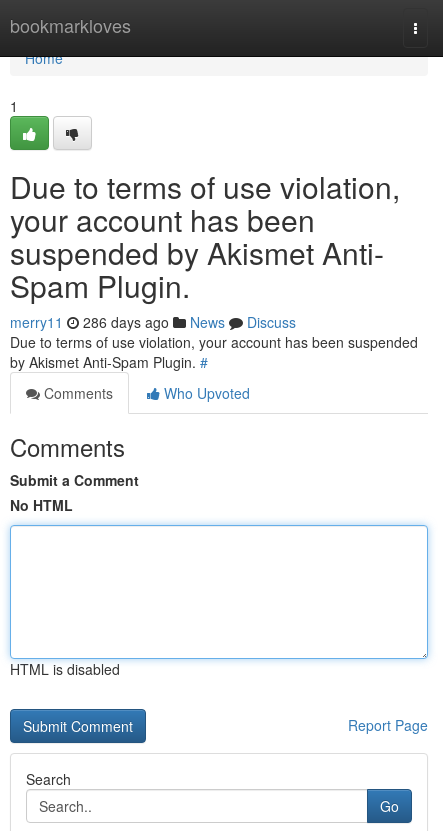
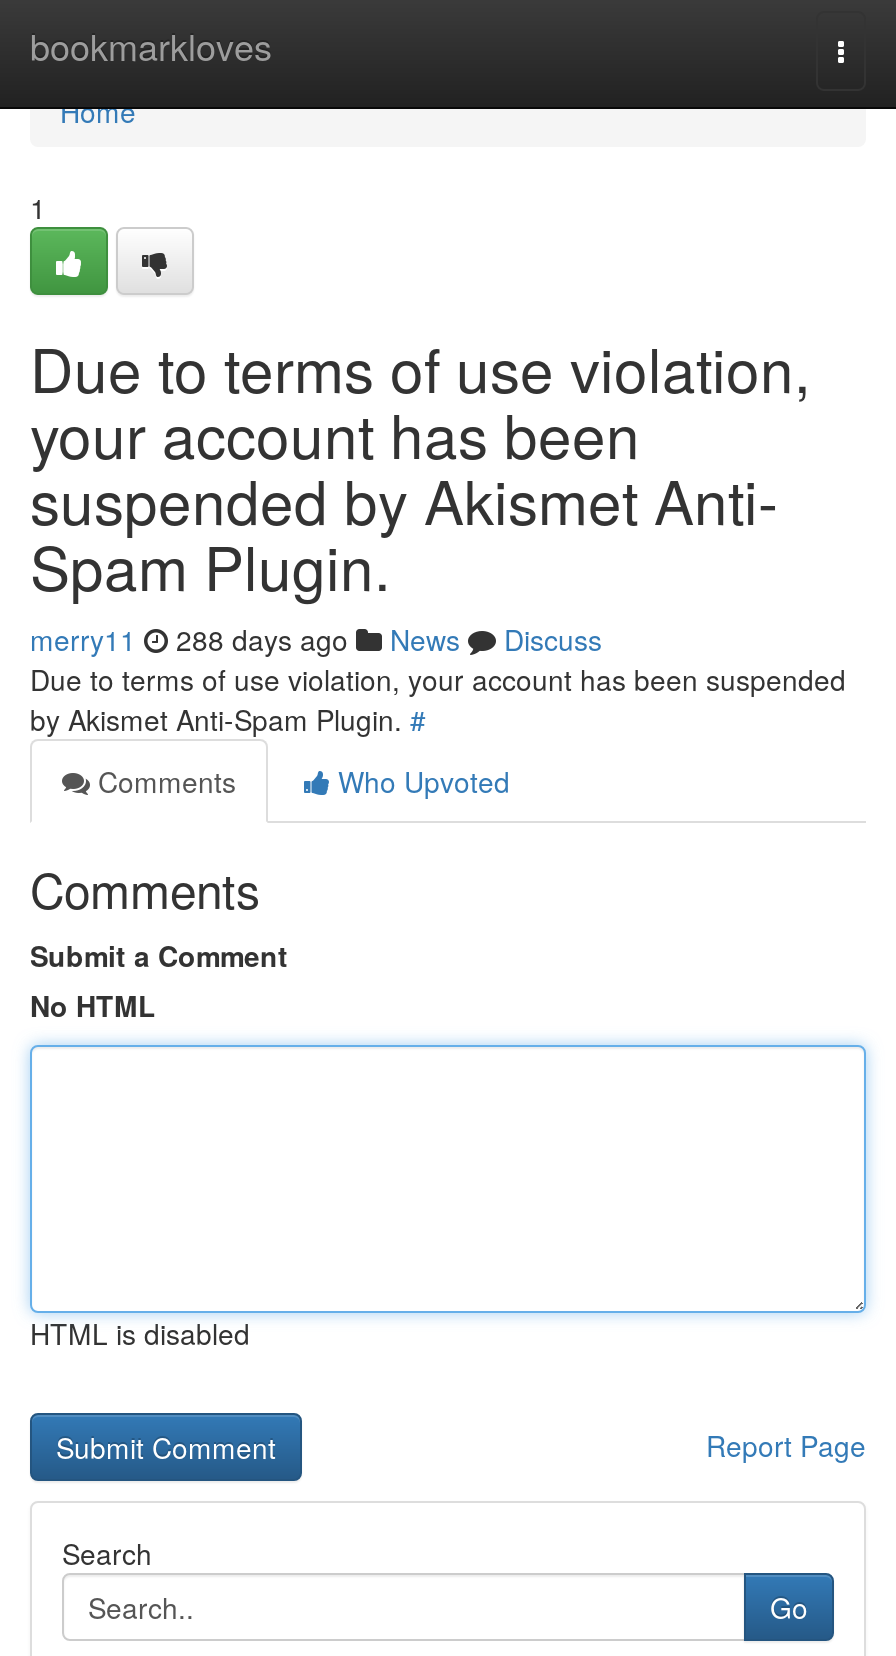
[10,312,296,332] merry11 286 days ago News Discuss -> [30,619,602,659] merry11 288 days ago News Discuss

